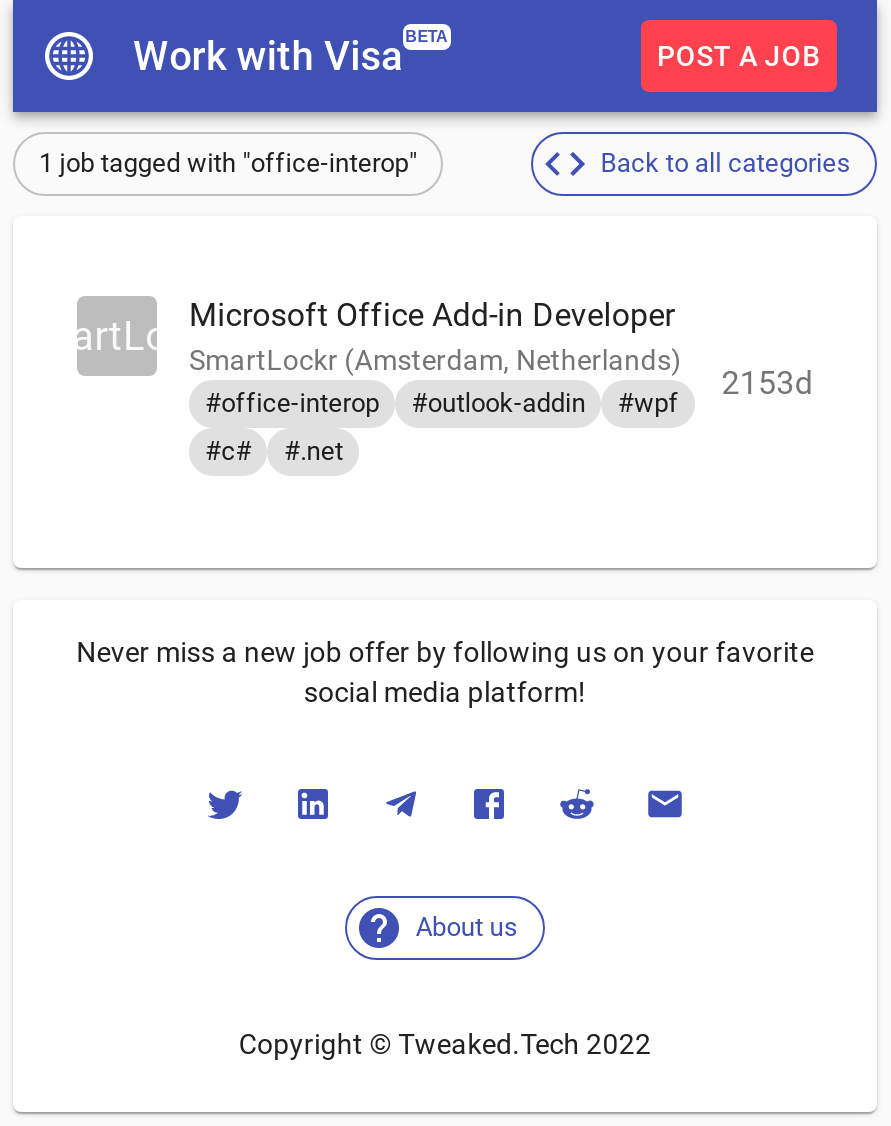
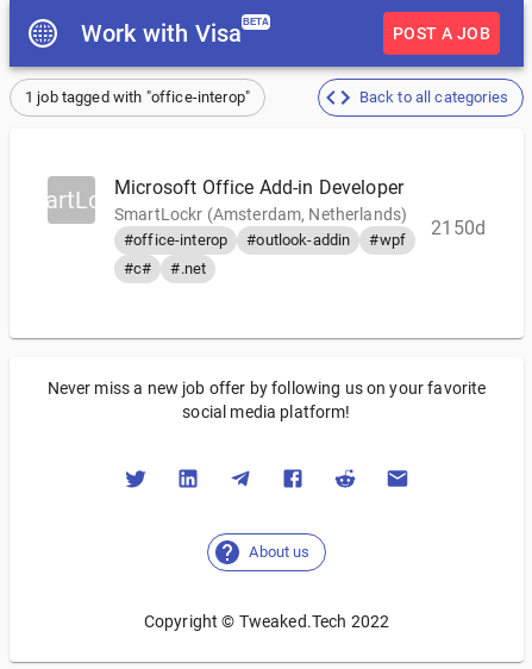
[721,364,813,402] 2153d -> [431,217,486,239] 2150d

